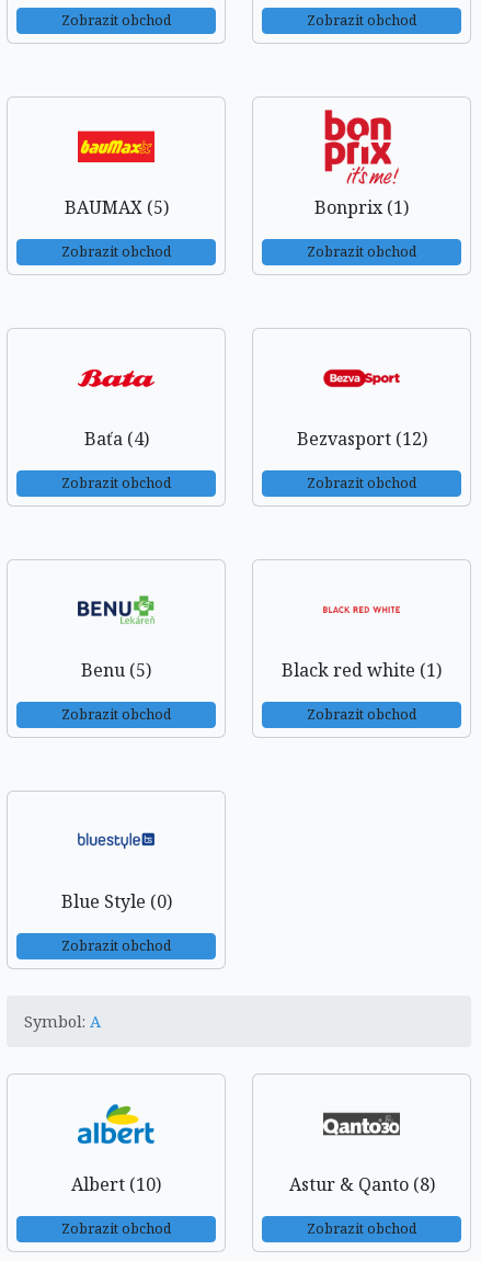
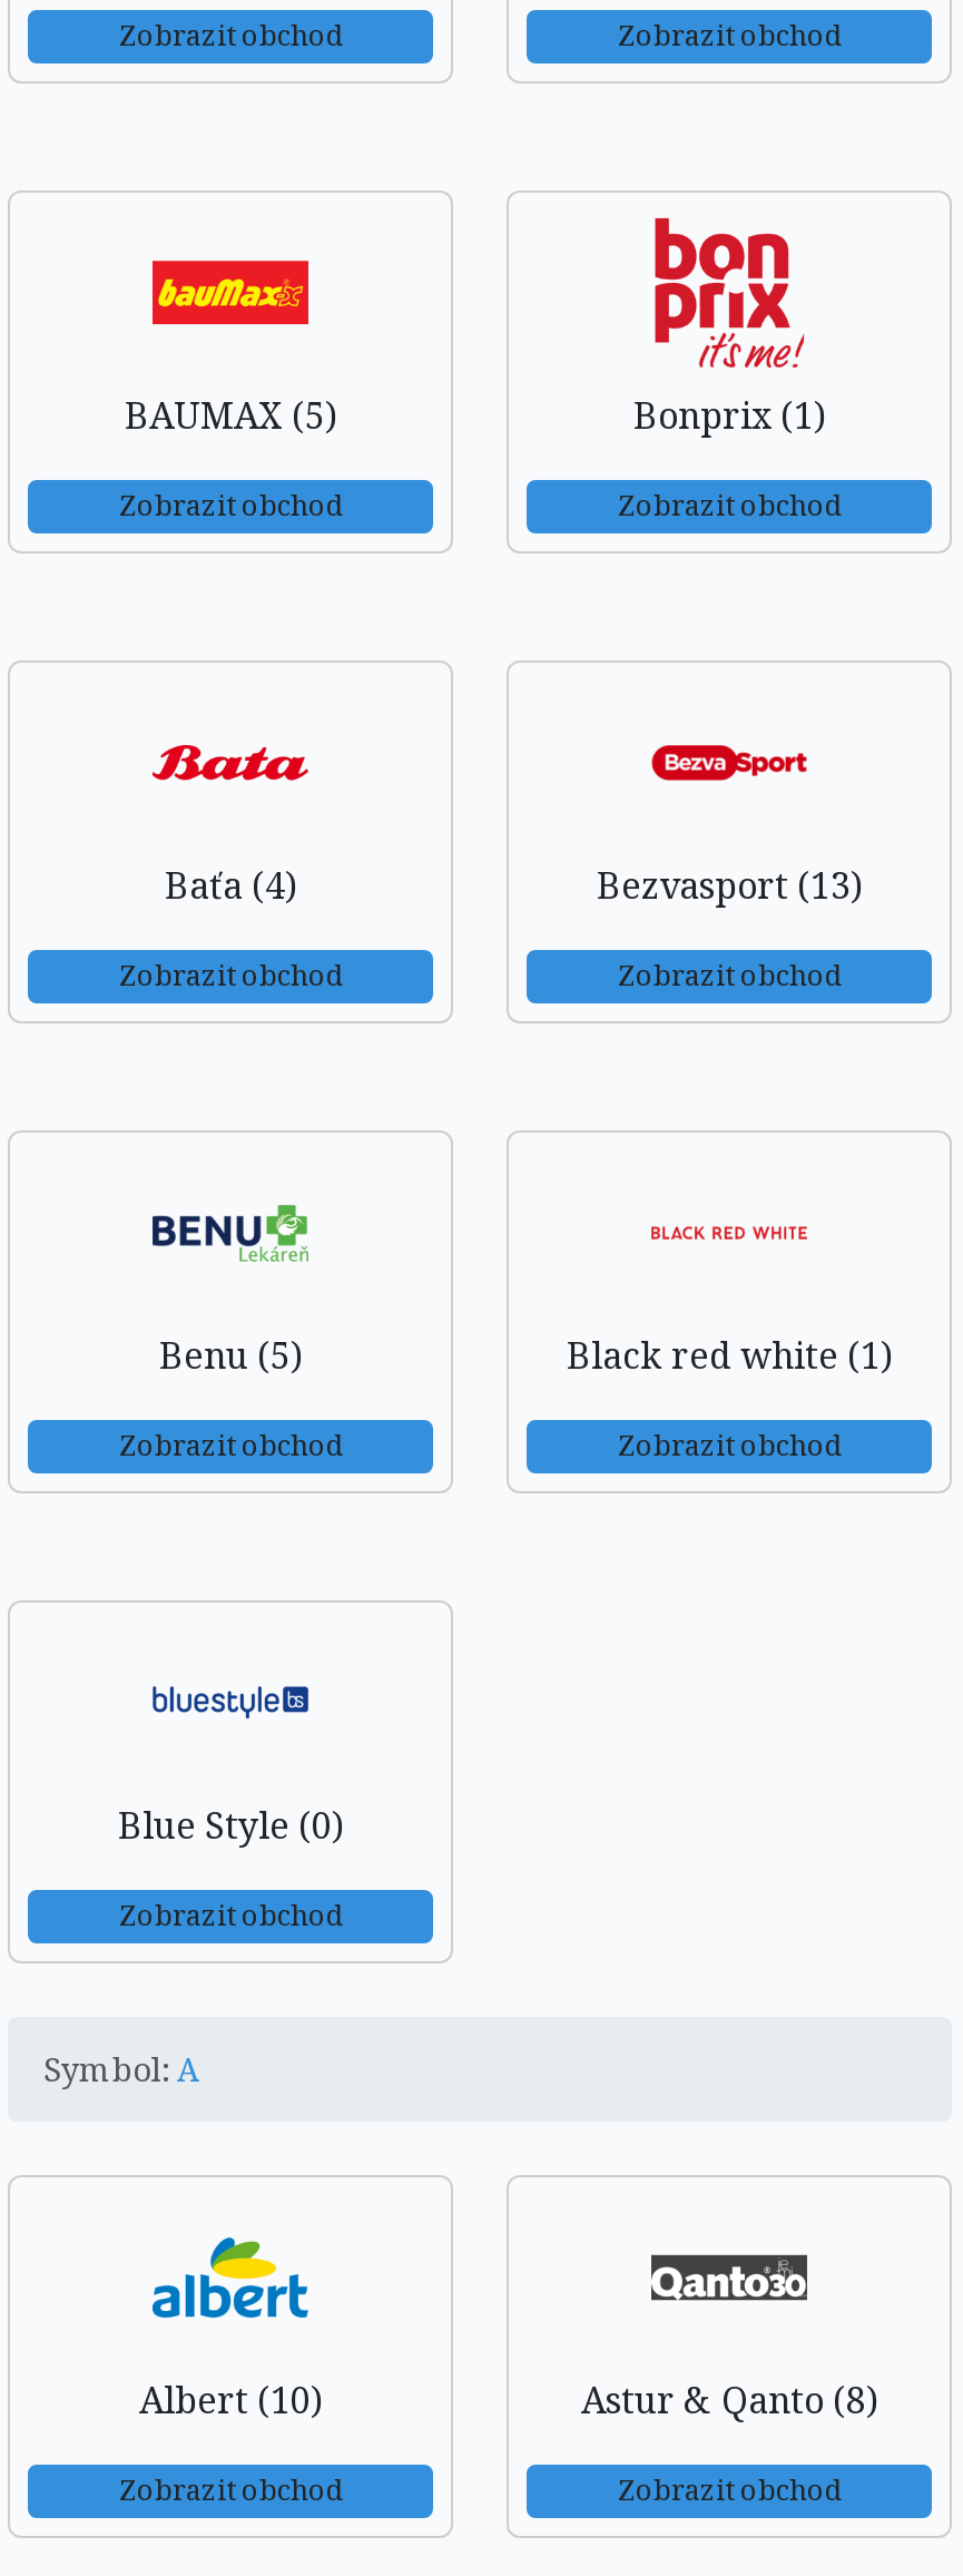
[296,427,427,451] Bezvasport (12) -> [597,861,862,910] Bezvasport (13)

